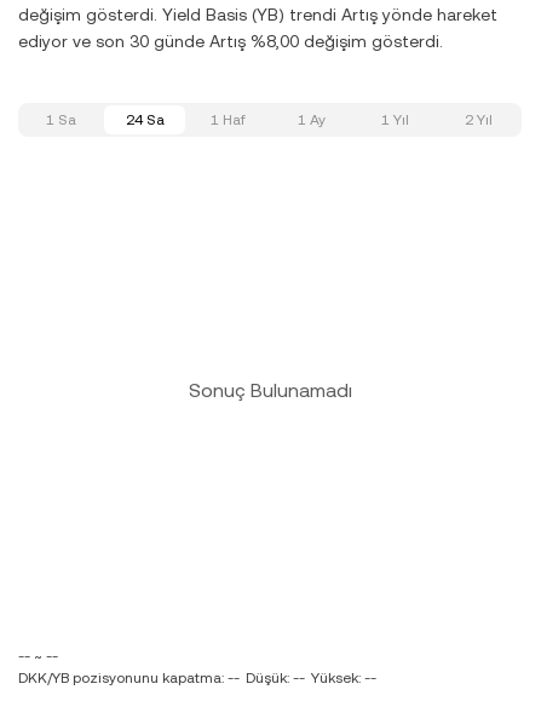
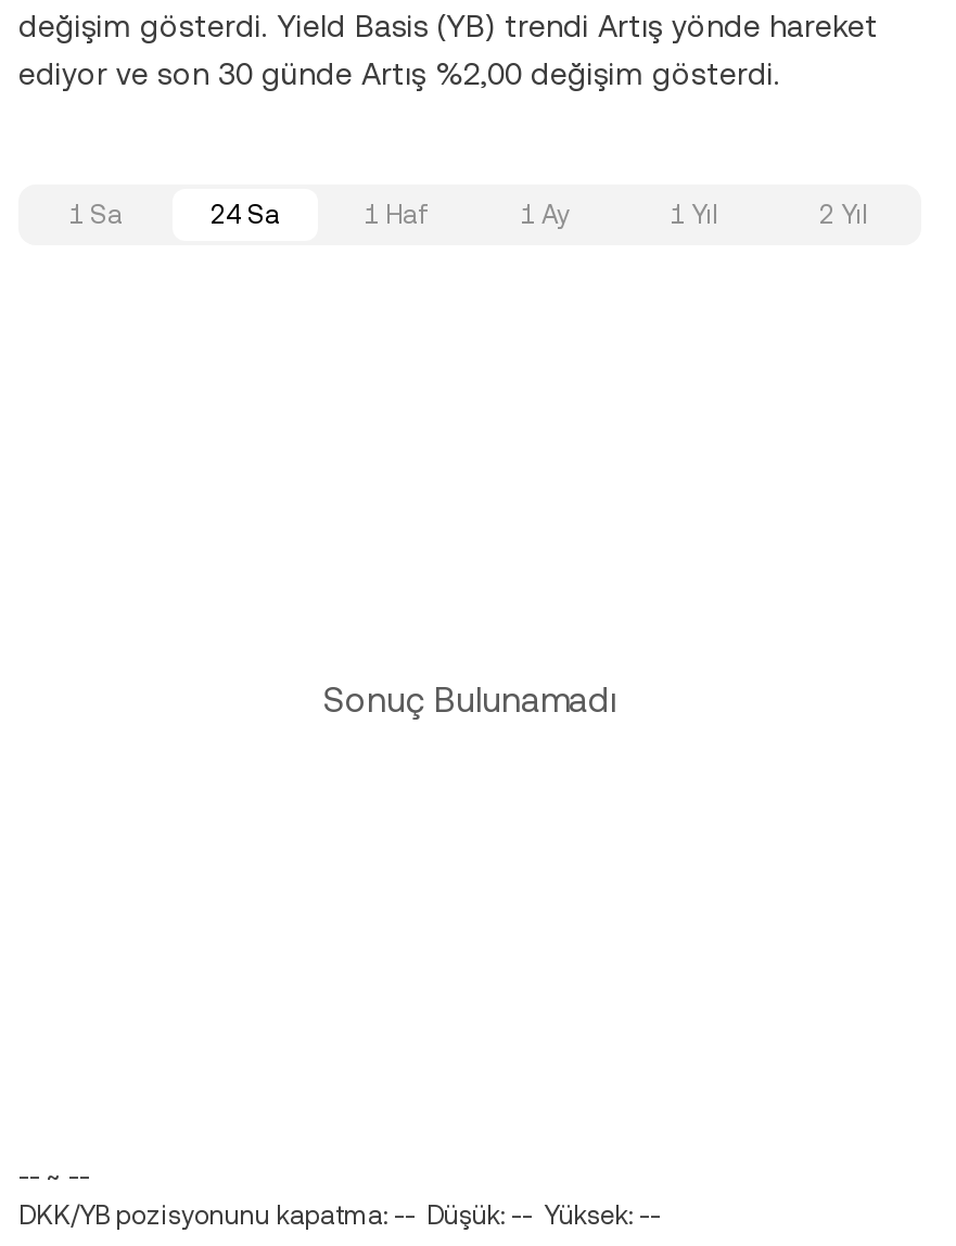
[18,31,443,51] ediyor ve son 30 günde Artış %8,00 değişim gösterdi. -> [18,56,780,91] ediyor ve son 30 günde Artış %2,00 değişim gösterdi.

